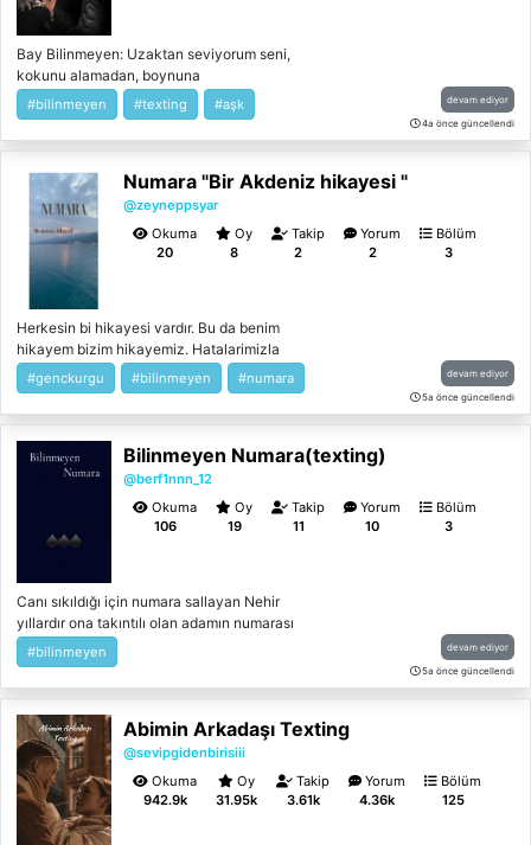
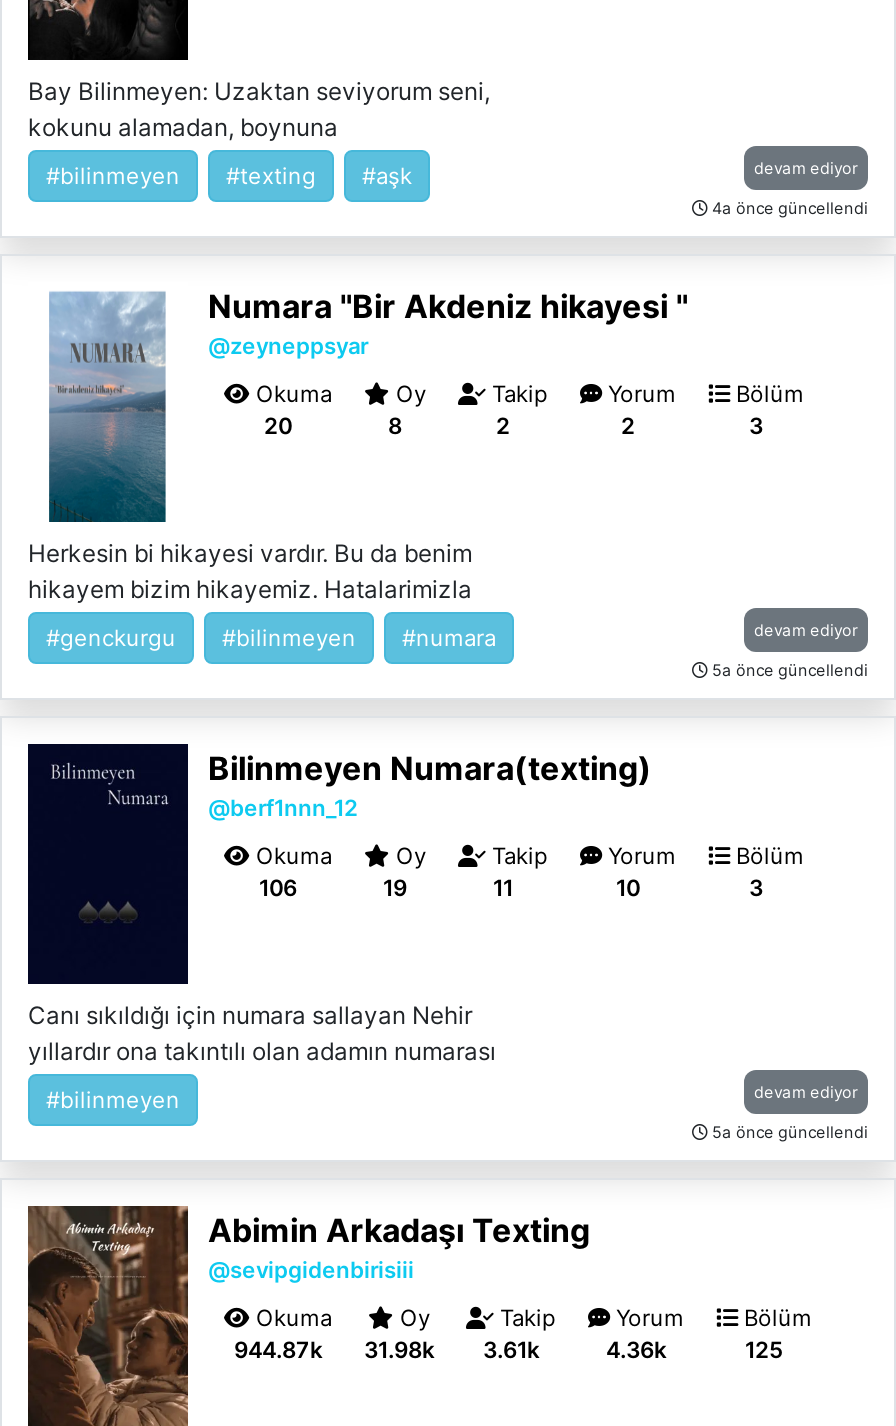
[143,792,187,808] 942.9k -> [234,1336,322,1364] 944.87k
[216,792,257,808] 31.95k -> [364,1336,434,1364] 31.98k

